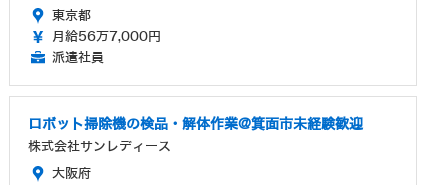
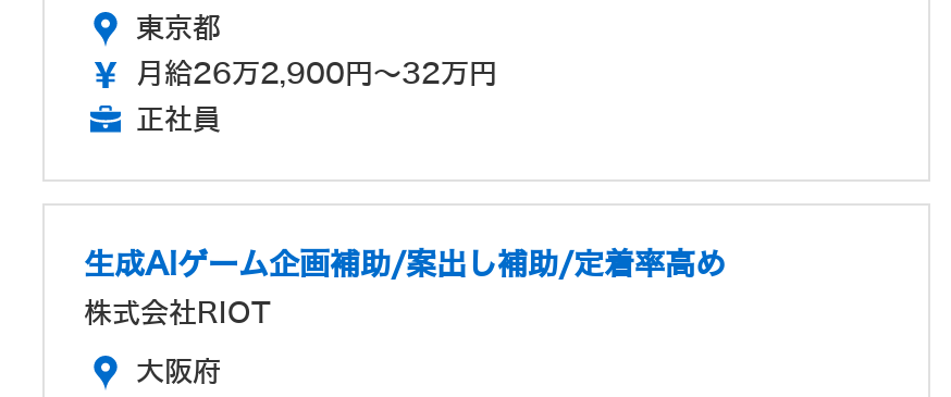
[52,29,161,65] 月給56万7,000円 | 派遣社員 -> [136,57,497,136] 月給26万2,900円～32万円 | 正社員
[28,117,363,132] ロボット掃除機の検品・解体作業@箕面市未経験歓迎 -> [84,249,726,281] 生成AIゲーム企画補助/案出し補助/定着率高め
[28,139,171,154] 株式会社サンレディース -> [84,296,271,329] 株式会社RIOT

